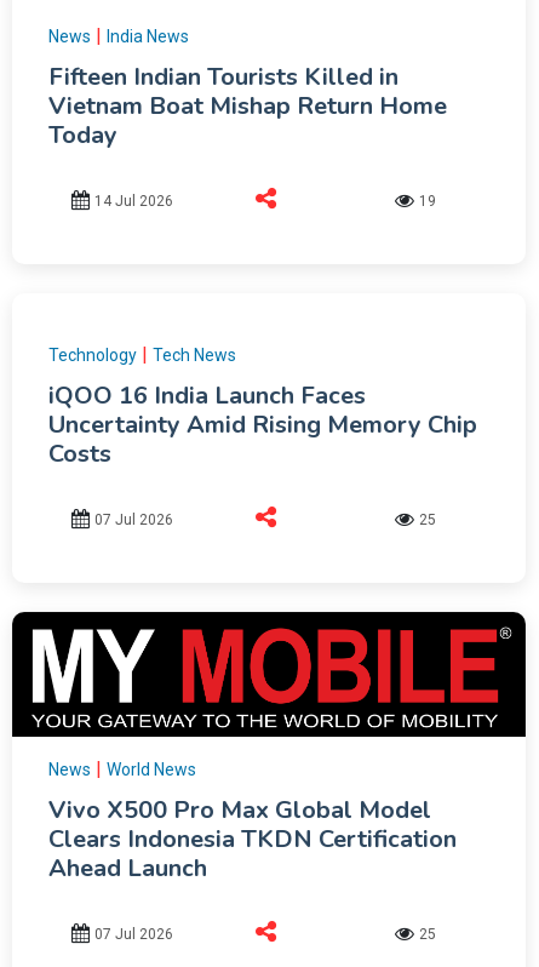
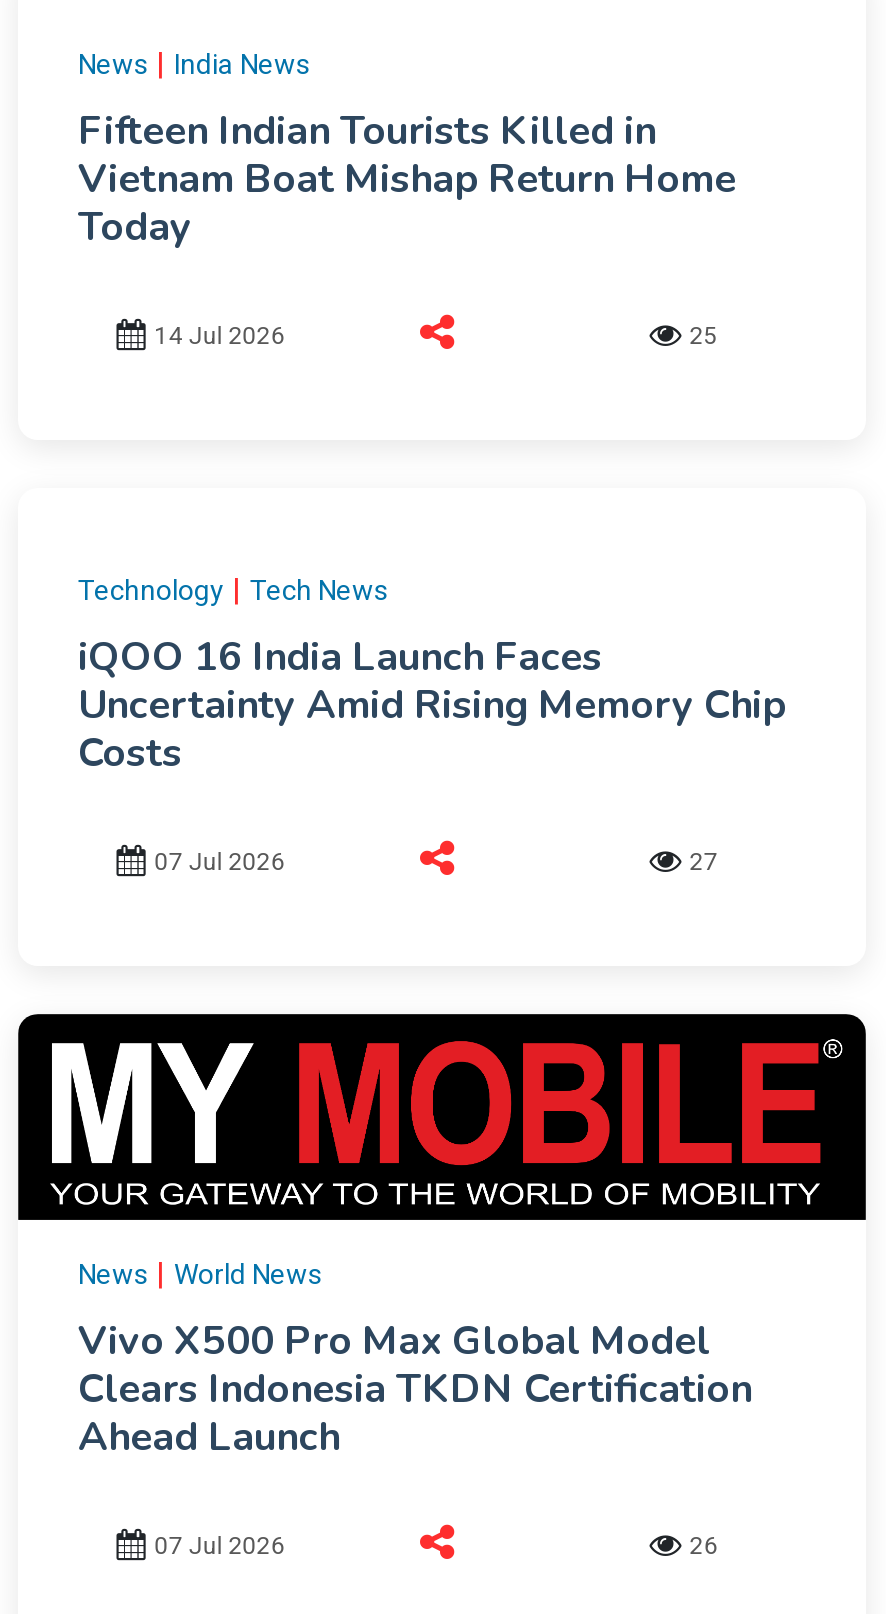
[419,193,436,210] 19 -> [689,323,717,351] 25
[419,512,436,529] 25 -> [689,849,717,877] 27
[419,926,436,943] 25 -> [689,1533,717,1561] 26

